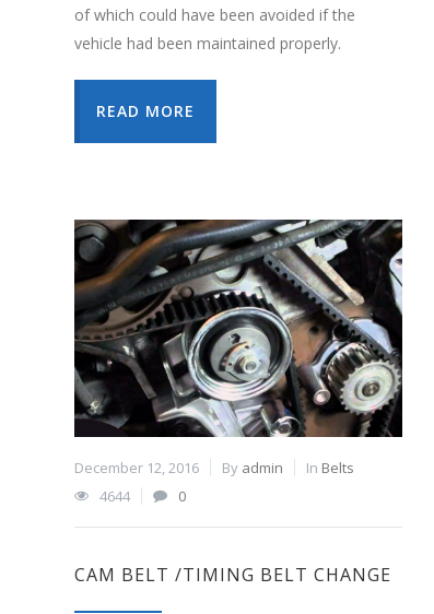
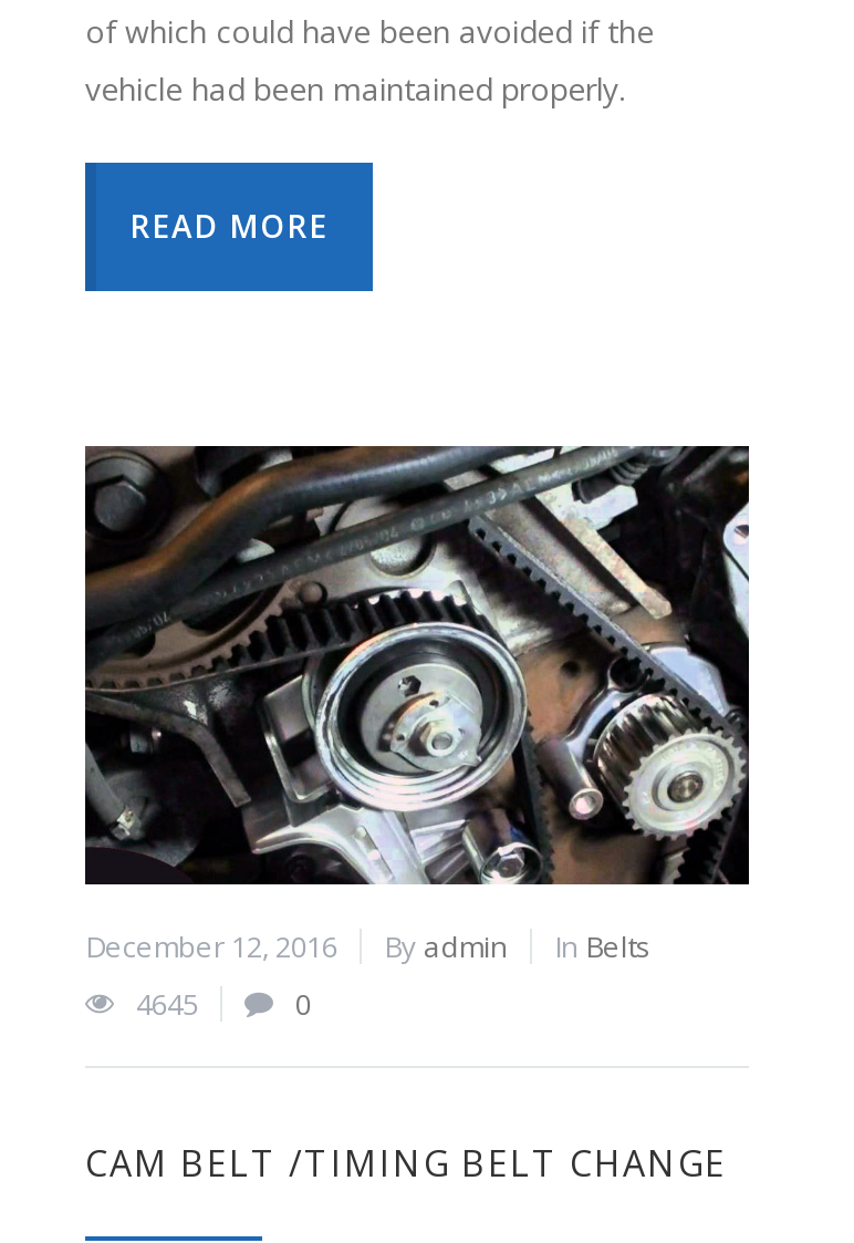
[99,486,130,506] 4644 -> [136,985,198,1025] 4645

